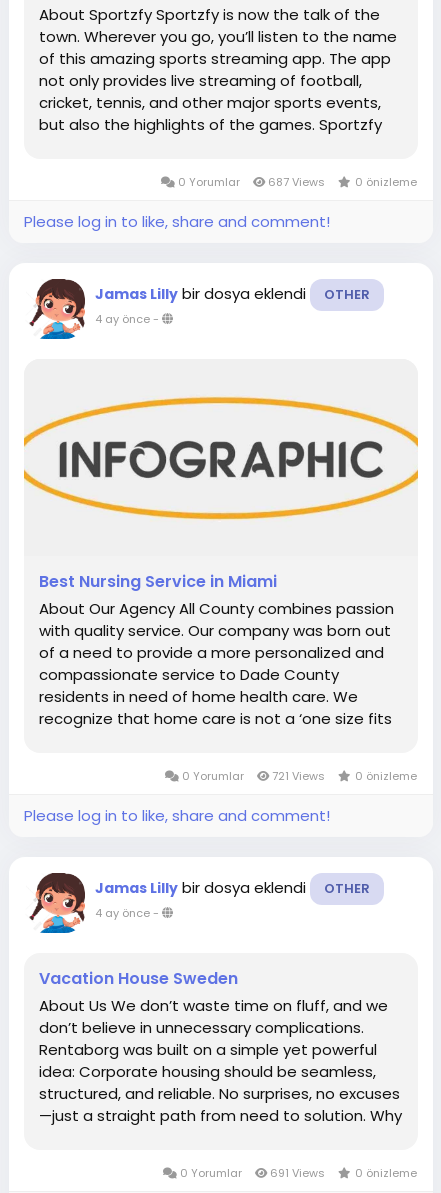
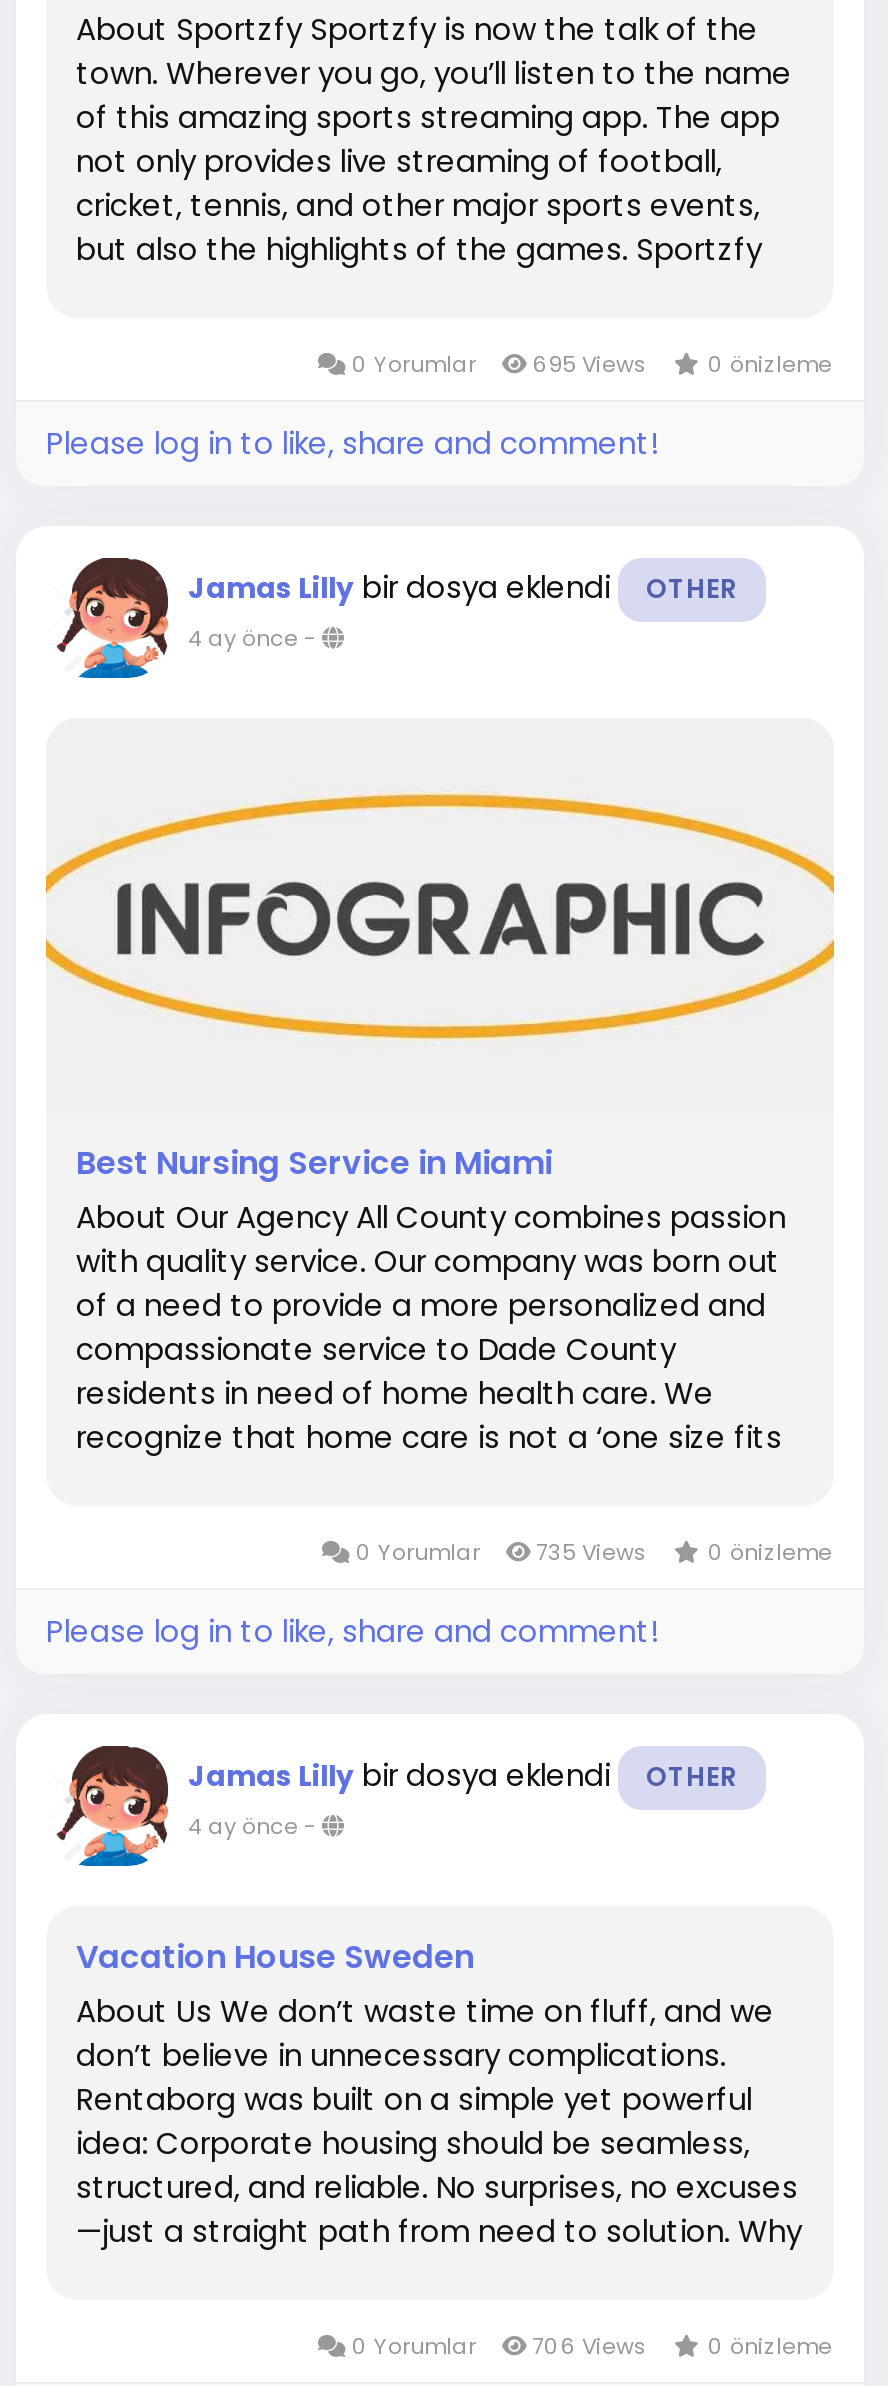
[265,174,328,190] 687 Views -> [526,348,654,380] 695 Views
[269,768,328,784] 721 Views -> [530,1536,654,1568] 735 Views
[177,1165,417,1181] 0 Yorumlar 691 Views 0 önizleme -> [346,2330,832,2362] 0 Yorumlar 706 Views 0 önizleme

